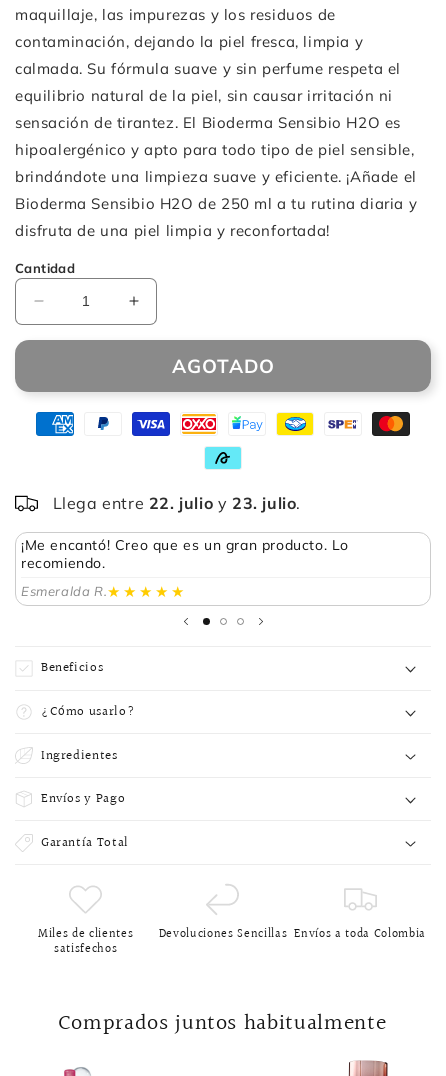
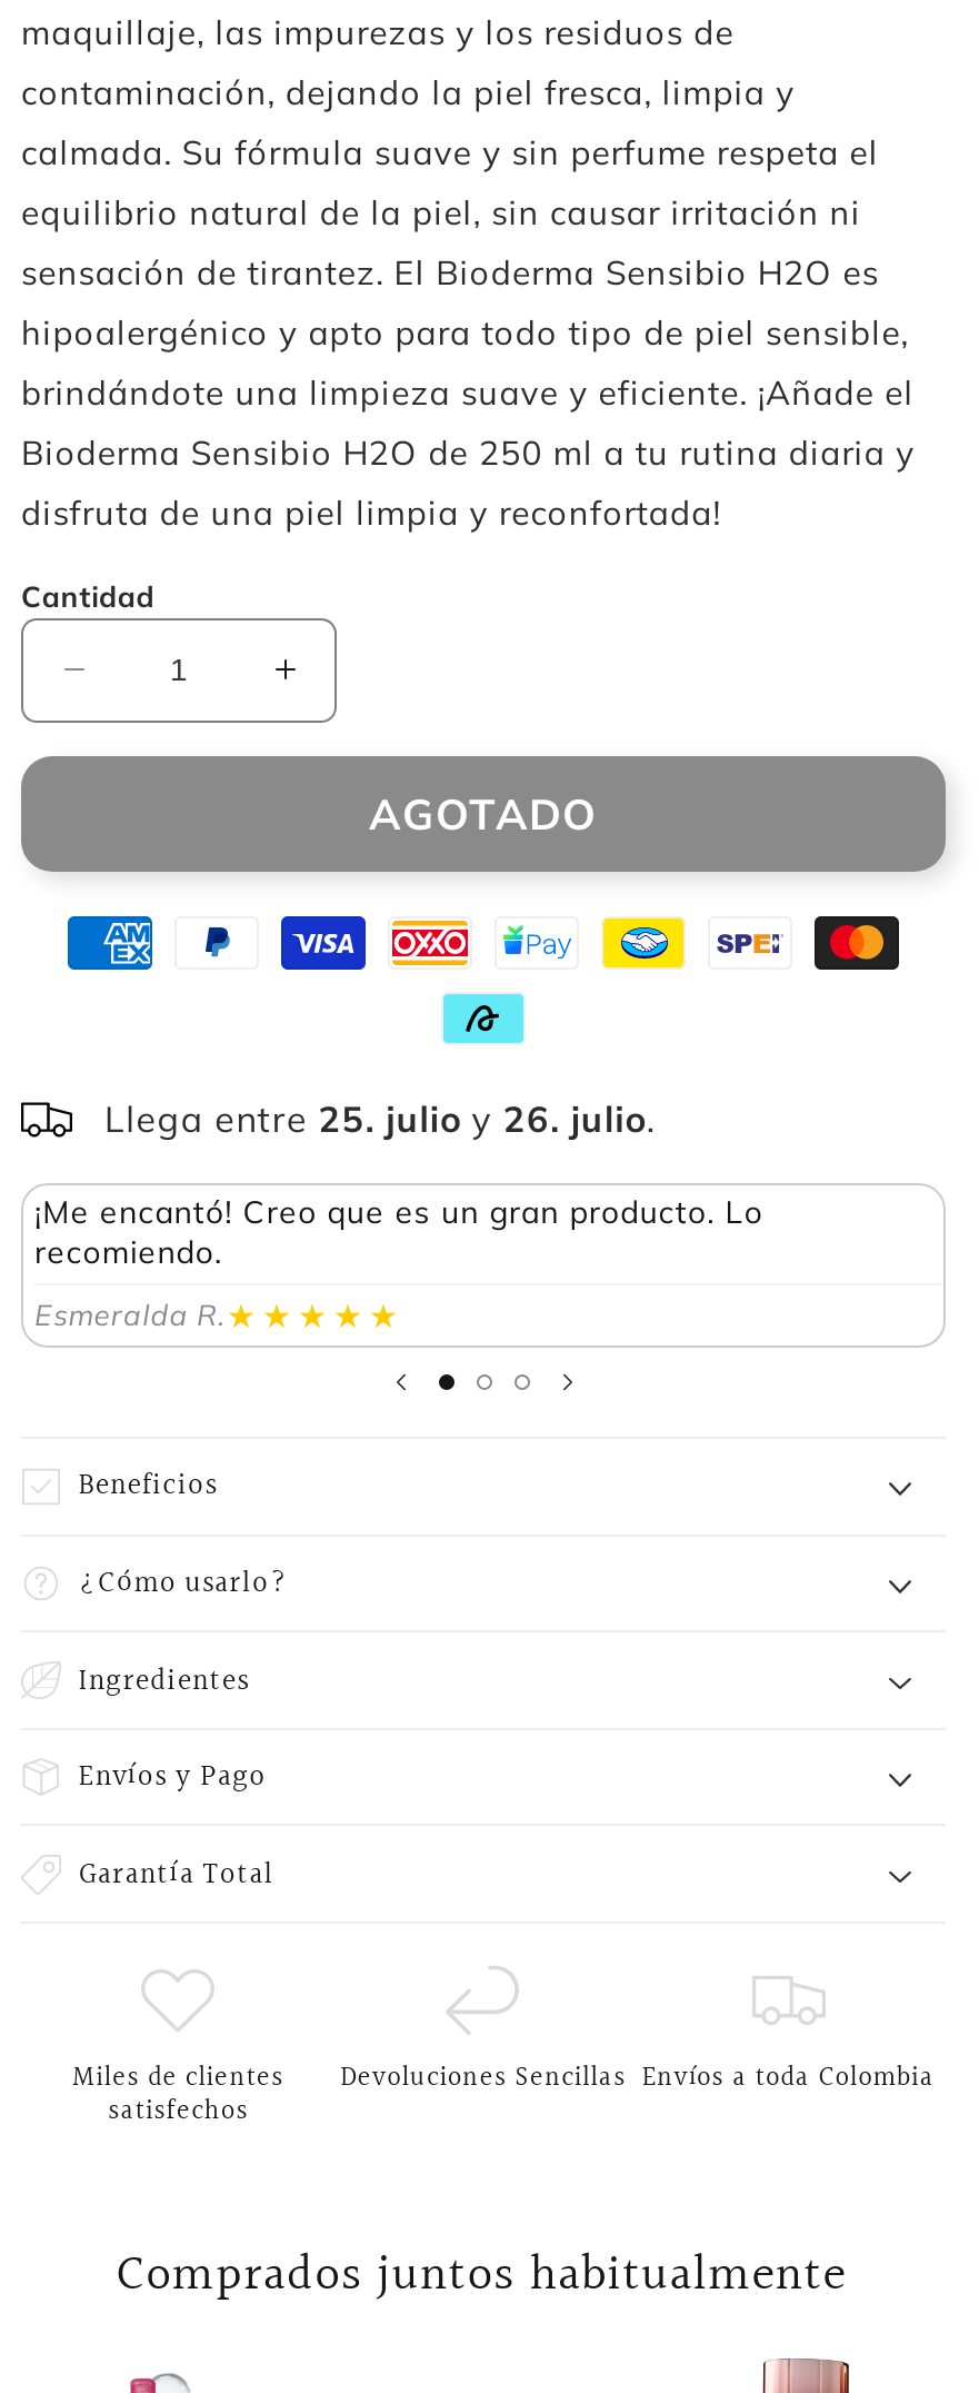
[52,493,301,513] Llega entre 22. julio y 23. julio. -> [104,1096,657,1140] Llega entre 25. julio y 26. julio.

